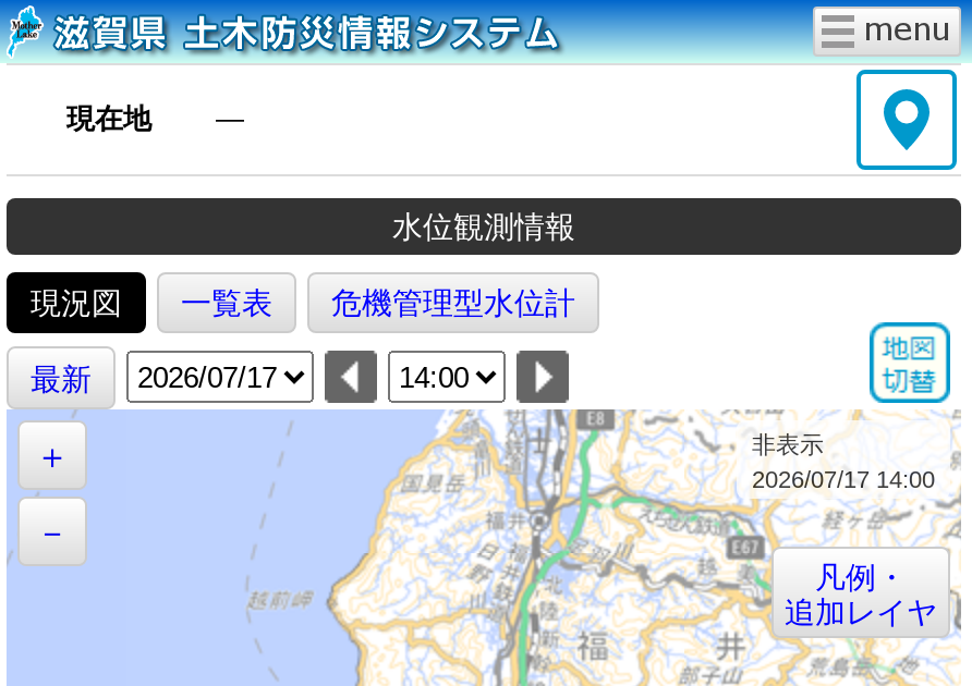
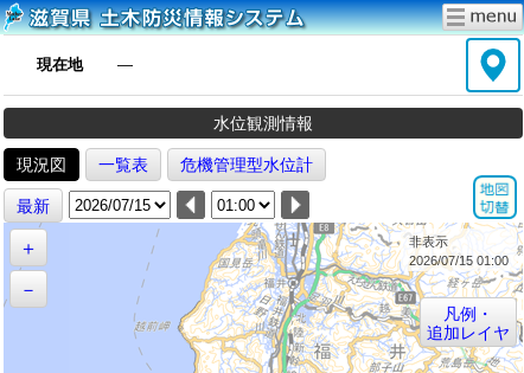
[752,466,935,492] 2026/07/17 14:00 -> [409,253,509,268] 2026/07/15 01:00

